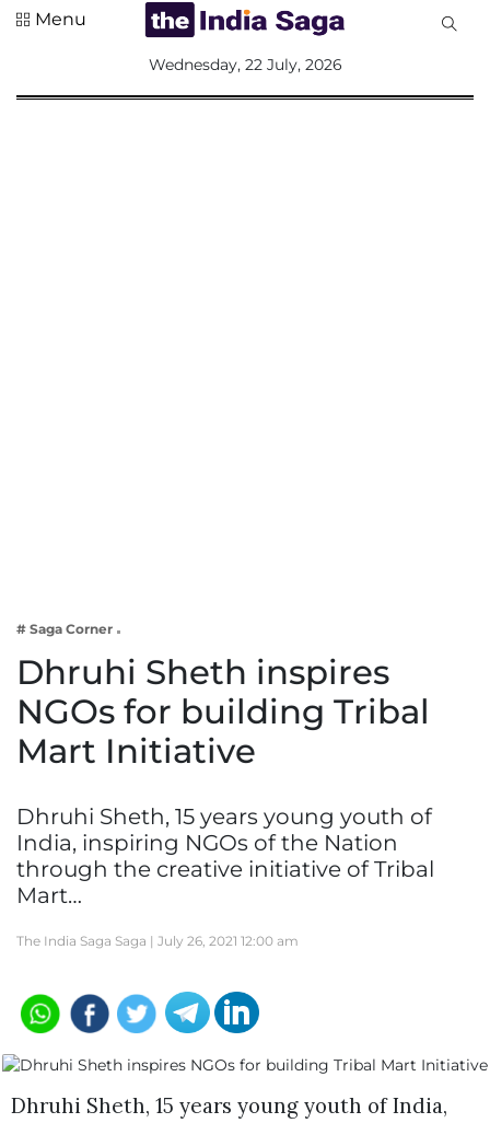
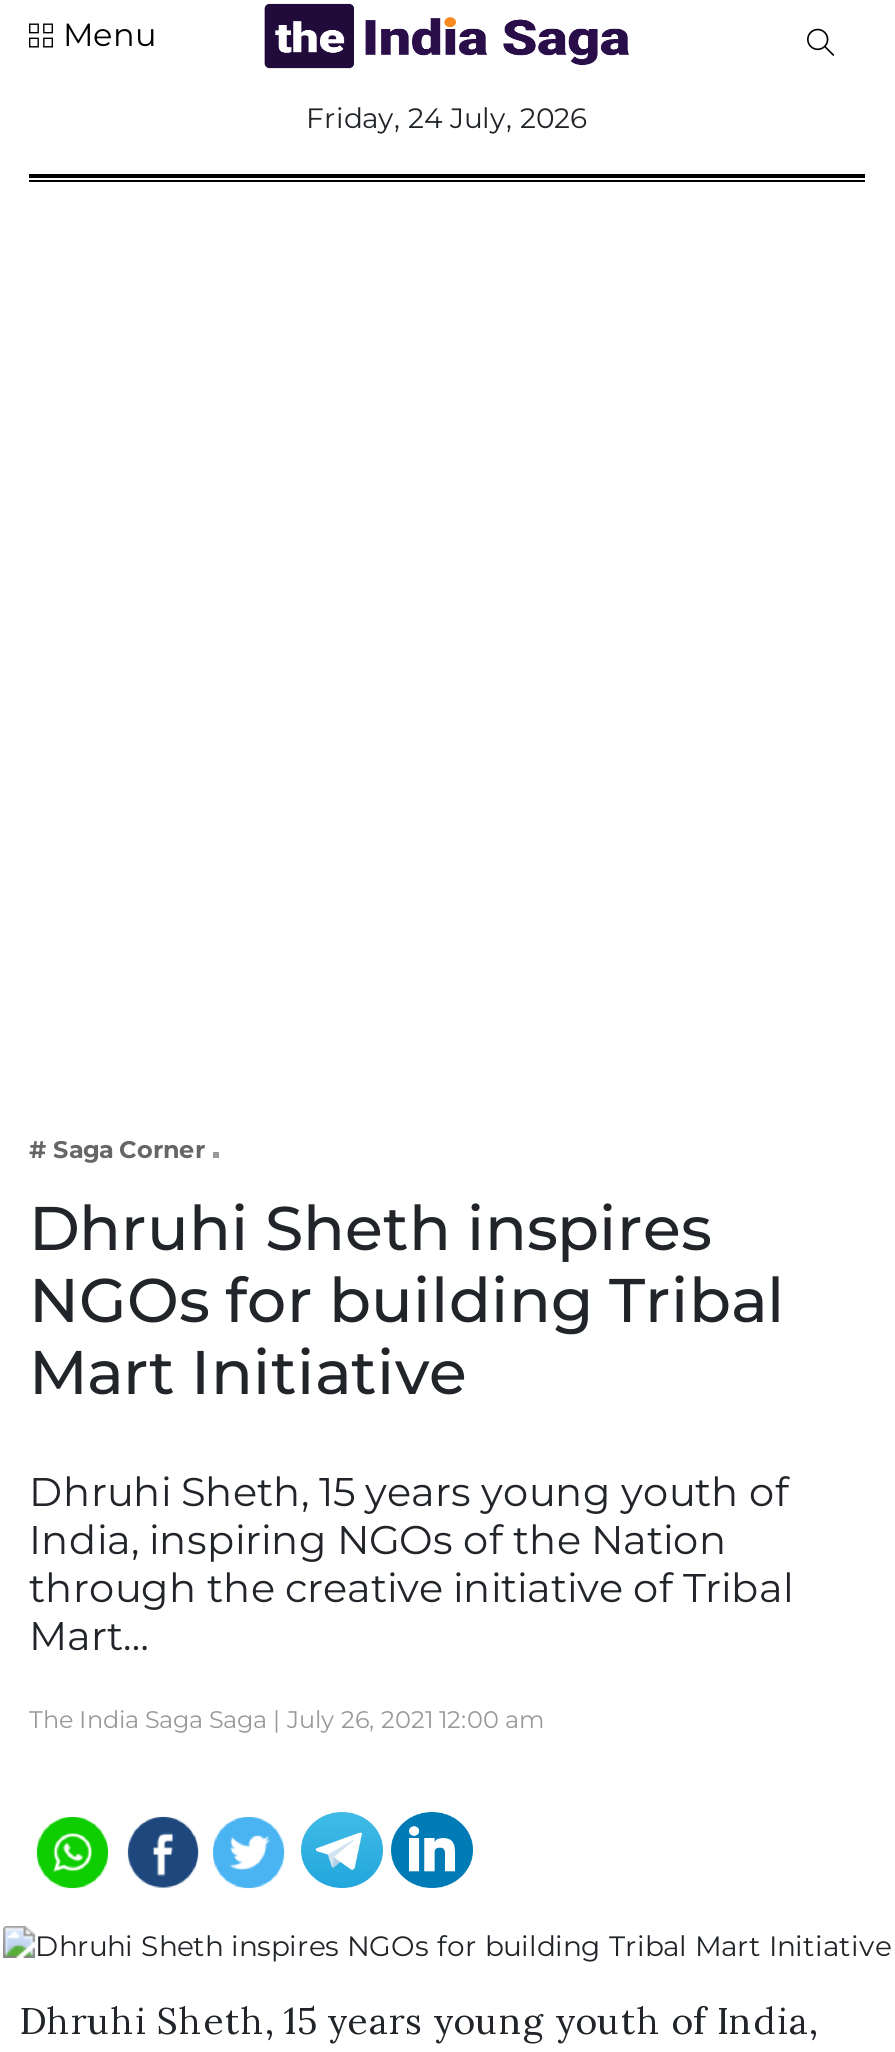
[148,55,342,74] Wednesday, 22 July, 2026 -> [306,100,588,136] Friday, 24 July, 2026

